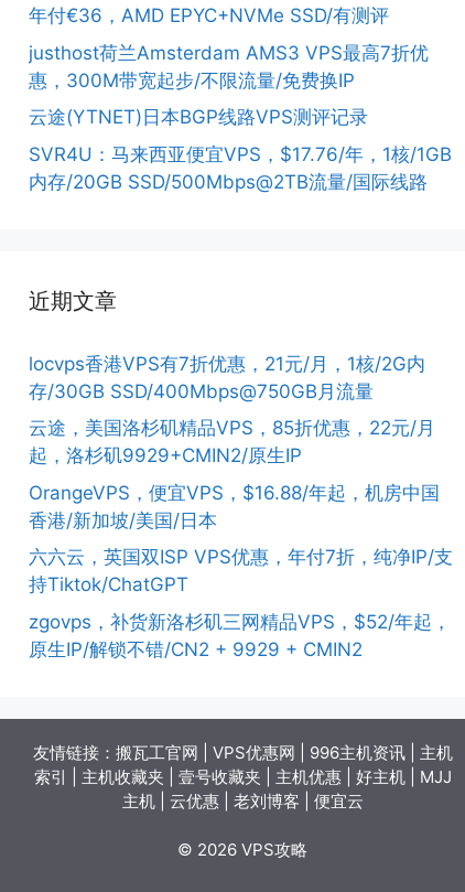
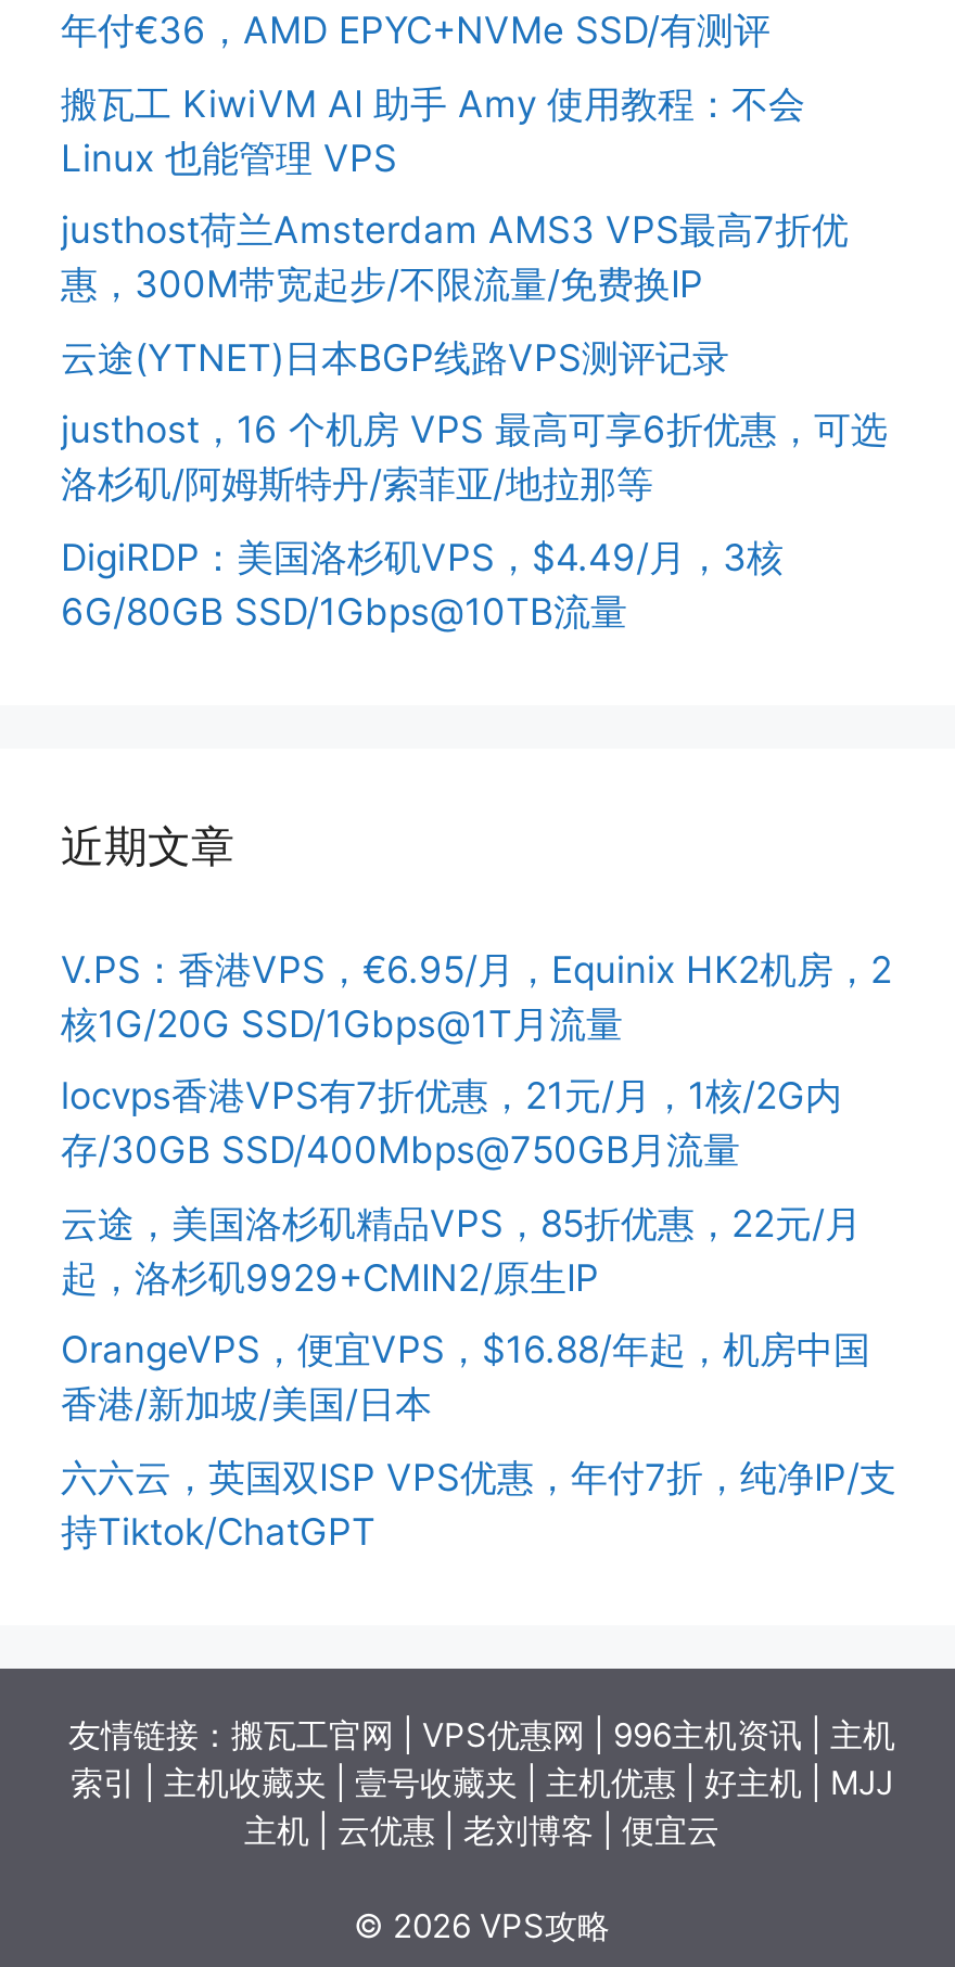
none -> [61,81,805,179] 搬瓦工 KiwiVM AI 助手 Amy 使用教程：不会 | Linux 也能管理 VPS
[29,143,452,192] SVR4U：马来西亚便宜VPS，$17.76/年，1核/1GB | 内存/20GB SSD/500Mbps@2TB流量/国际线路 -> [61,408,888,633] justhost，16 个机房 VPS 最高可享6折优惠，可选 | 洛杉矶/阿姆斯特丹/索菲亚/地拉那等 | DigiRDP：美国洛杉矶VPS，$4.49/月，3核 | 6G/80GB SSD/1Gbps@10TB流量
none -> [61,947,892,1045] V.PS：香港VPS，€6.95/月，Equinix HK2机房，2 | 核1G/20G SSD/1Gbps@1T月流量
moved [29,352,453,595] -> [61,1074,896,1553]: locvps香港VPS有7折优惠，21元/月，1核/2G内 | 存/30GB SSD/400Mbps@750GB月流量 | 云途，美国洛杉矶精品VPS，85折优惠，22元/月 | 起，洛杉矶9929+CMIN2/原生IP | OrangeVPS，便宜VPS，$16.88/年起，机房中国 | 香港/新加坡/美国/日本 | 六六云，英国双ISP VPS优惠，年付7折，纯净IP/支 | 持Tiktok/ChatGPT
[29,610,451,660] zgovps，补货新洛杉矶三网精品VPS，$52/年起， | 原生IP/解锁不错/CN2 + 9929 + CMIN2 -> none

